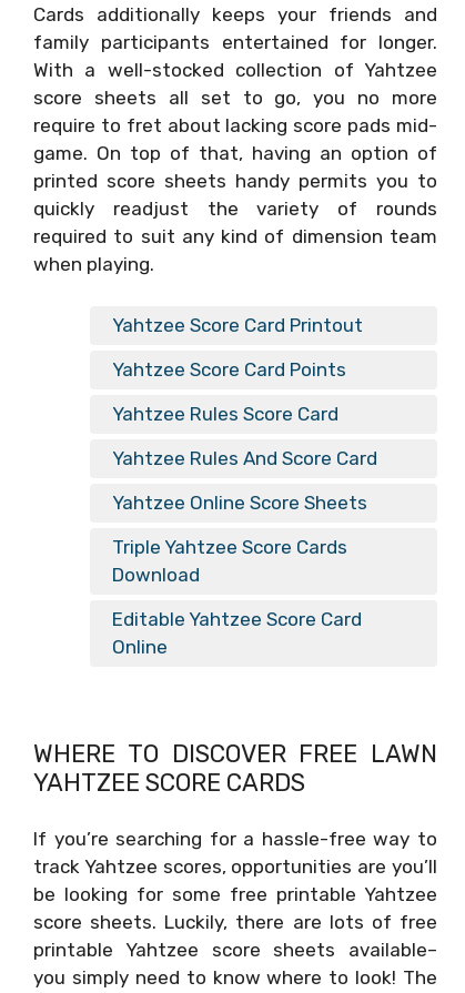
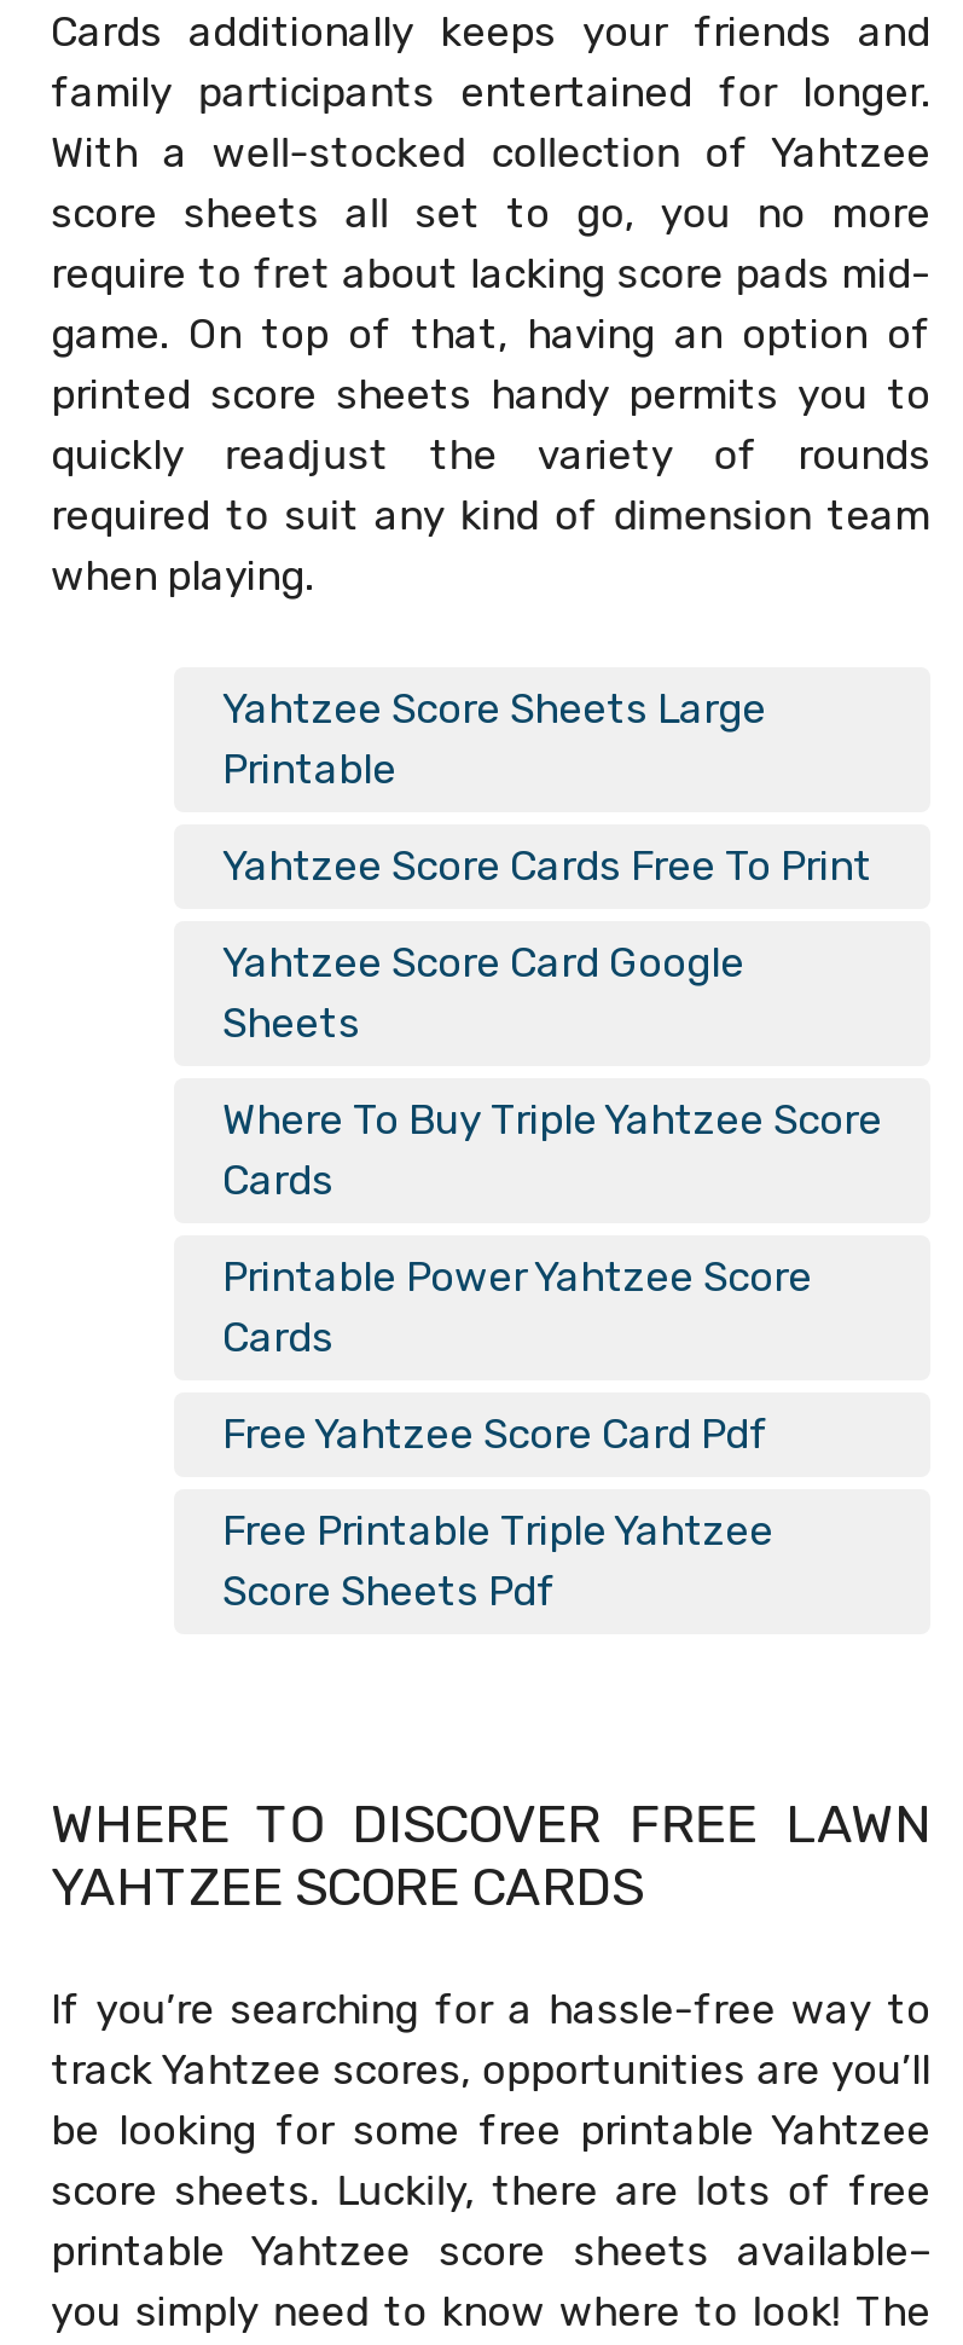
[112,314,363,337] Yahtzee Score Card Printout -> [222,685,766,794] Yahtzee Score Sheets Large | Printable
[112,359,346,381] Yahtzee Score Card Points -> [222,842,872,890] Yahtzee Score Cards Free To Print
[112,403,338,425] Yahtzee Rules Score Card -> [222,939,744,1048] Yahtzee Score Card Google | Sheets
[112,447,377,470] Yahtzee Rules And Score Card -> [222,1096,882,1205] Where To Buy Triple Yahtzee Score | Cards
[112,492,367,514] Yahtzee Online Score Sheets -> [222,1253,812,1362] Printable Power Yahtzee Score | Cards
[112,536,347,586] Triple Yahtzee Score Cards | Download -> [222,1410,768,1458] Free Yahtzee Score Card Pdf
[112,608,362,658] Editable Yahtzee Score Card | Online -> [222,1507,773,1616] Free Printable Triple Yahtzee | Score Sheets Pdf

